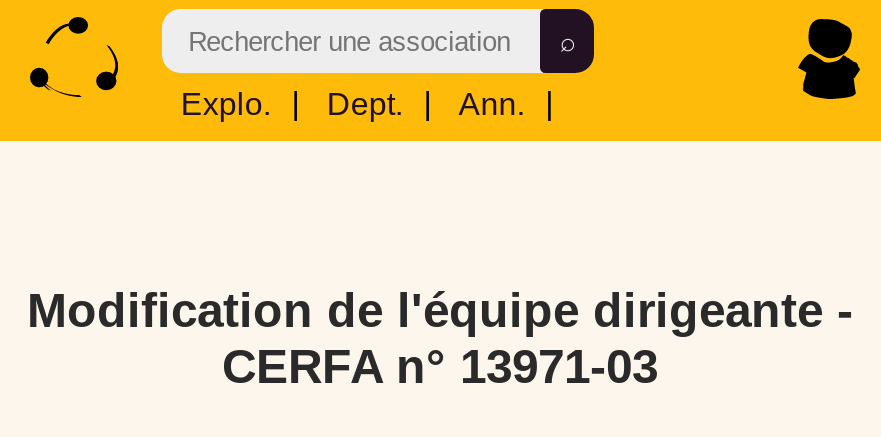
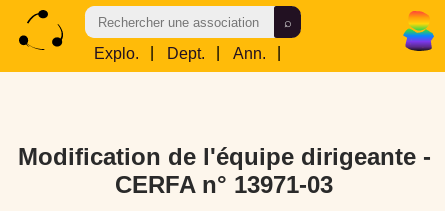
[798,17,862,99] [image] -> [403,11,435,51] [image]

